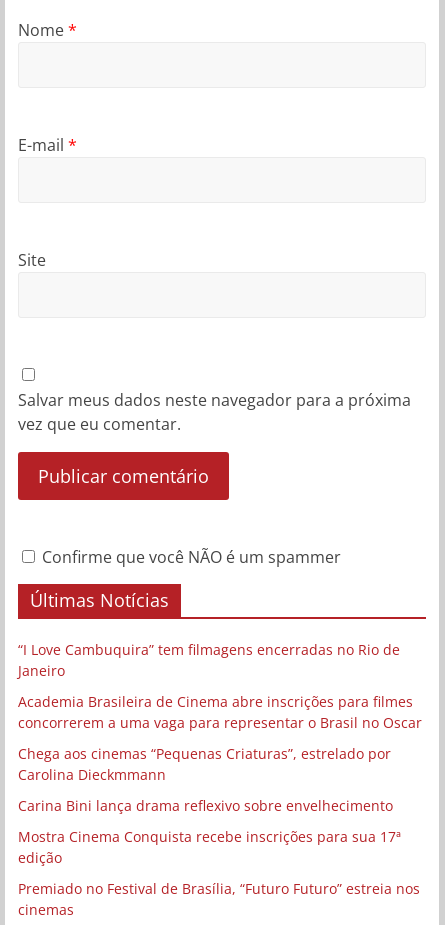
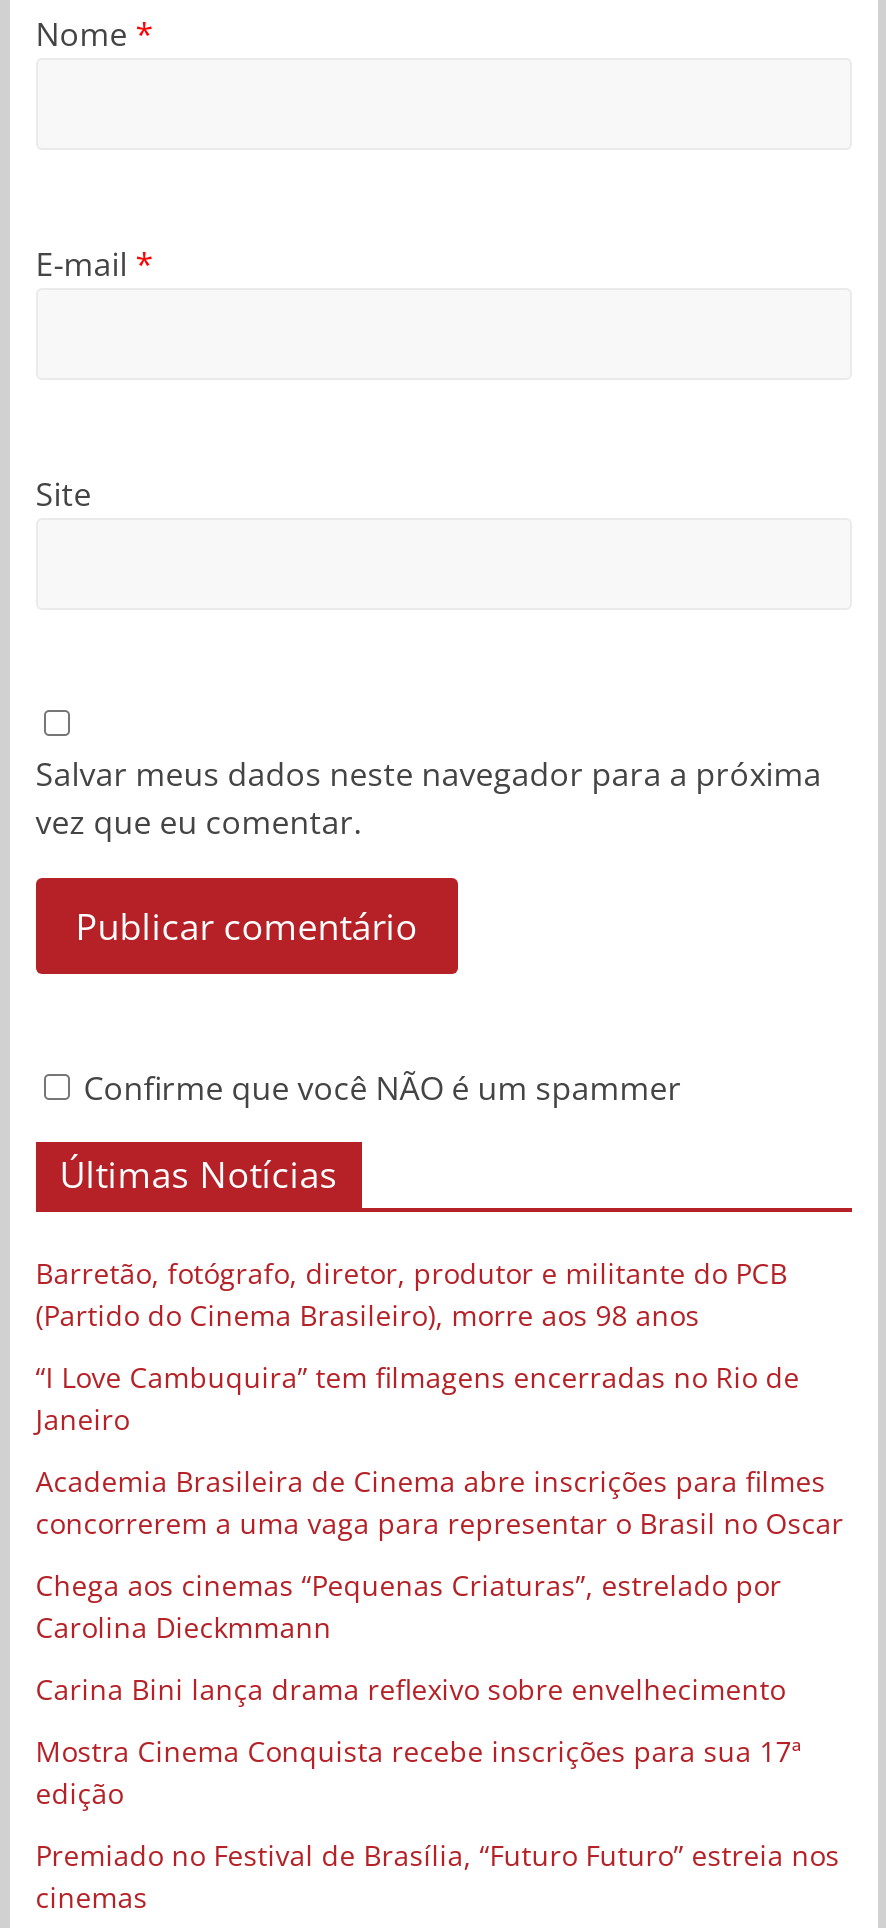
none -> [36,1253,788,1333] Barretão, fotógrafo, diretor, produtor e militante do PCB | (Partido do Cinema Brasileiro), morre aos 98 anos

